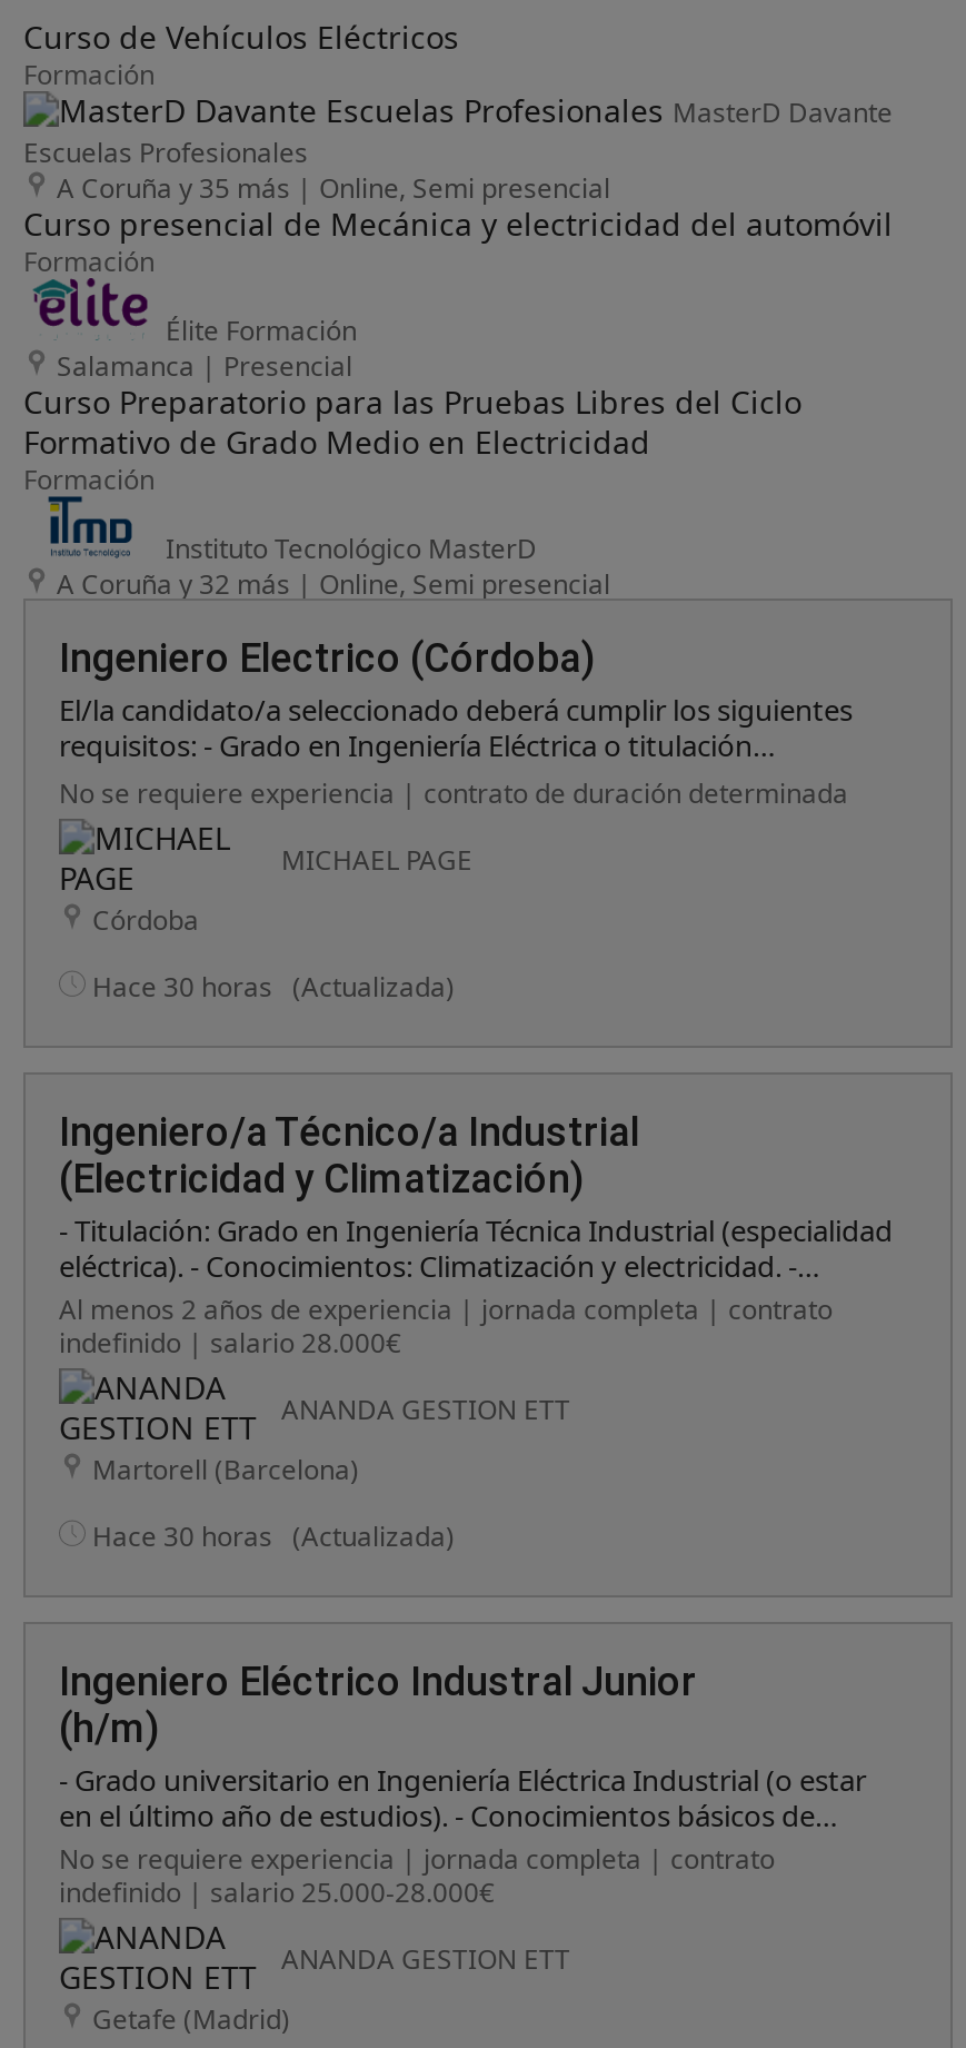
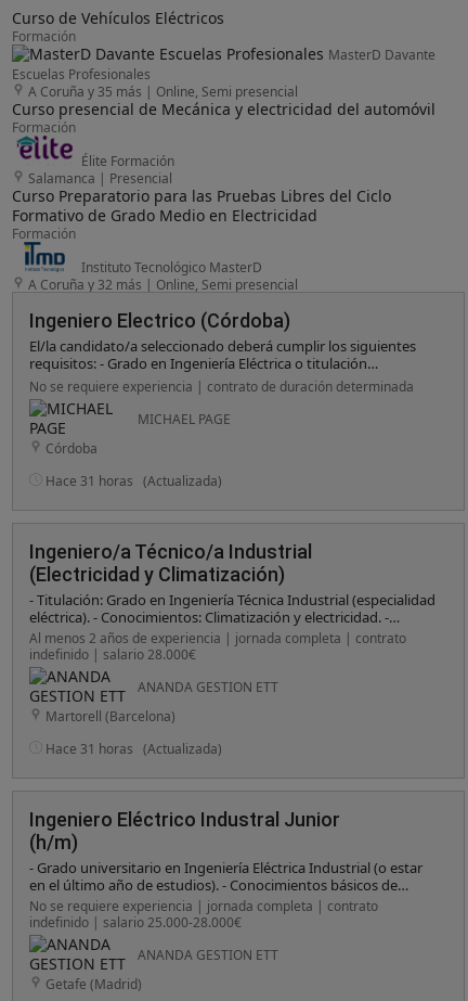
[92,968,455,1006] Hace 30 horas (Actualizada) -> [45,472,222,490] Hace 31 horas (Actualizada)
[92,1517,455,1555] Hace 30 horas (Actualizada) -> [45,740,222,758] Hace 31 horas (Actualizada)

